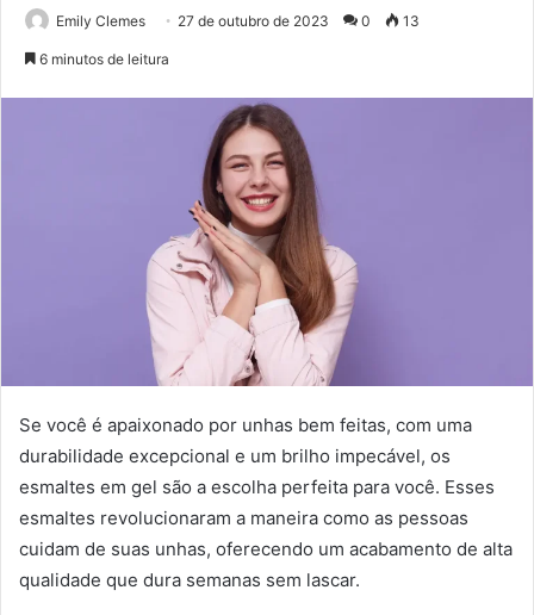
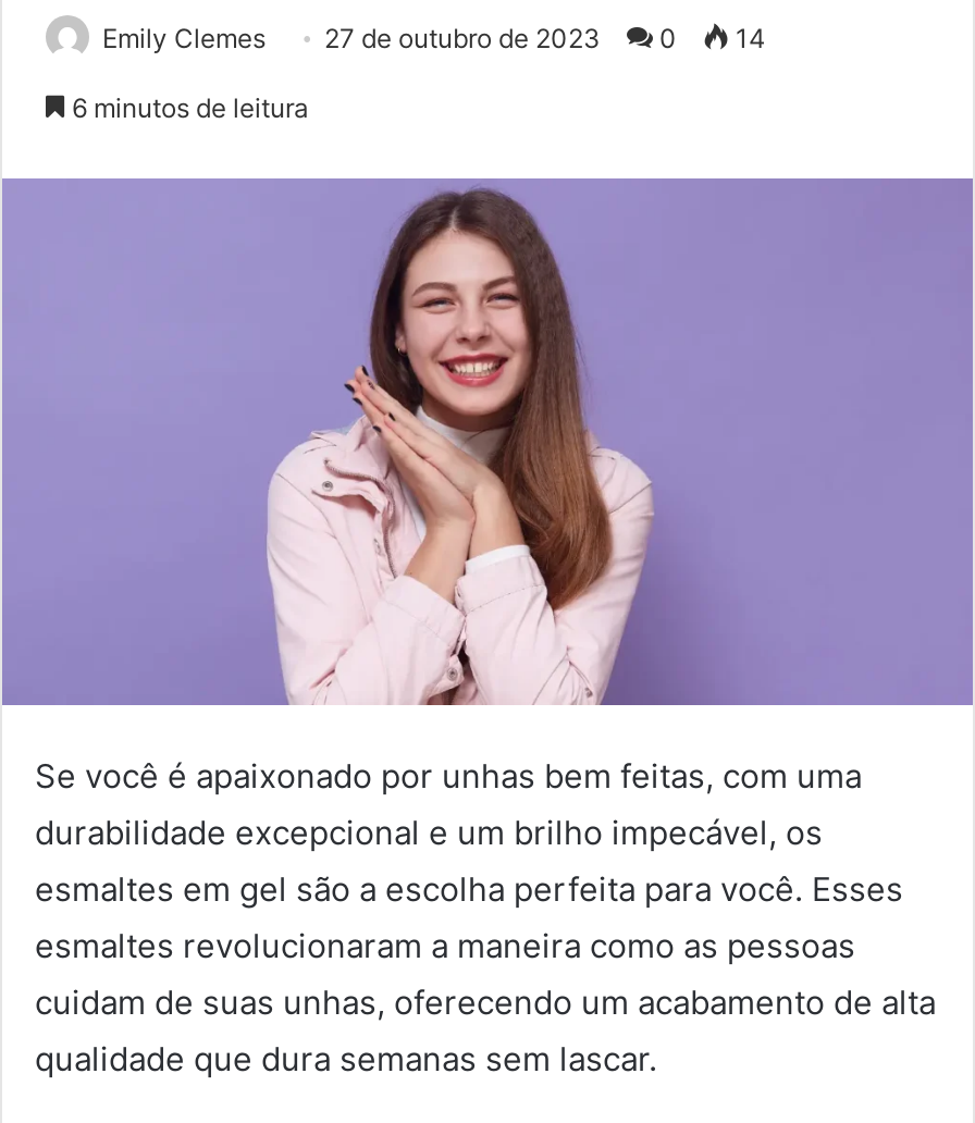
[56,12,420,30] Emily Clemes 27 de outubro de 2023 0 13 -> [102,23,766,55] Emily Clemes 27 de outubro de 2023 0 14

